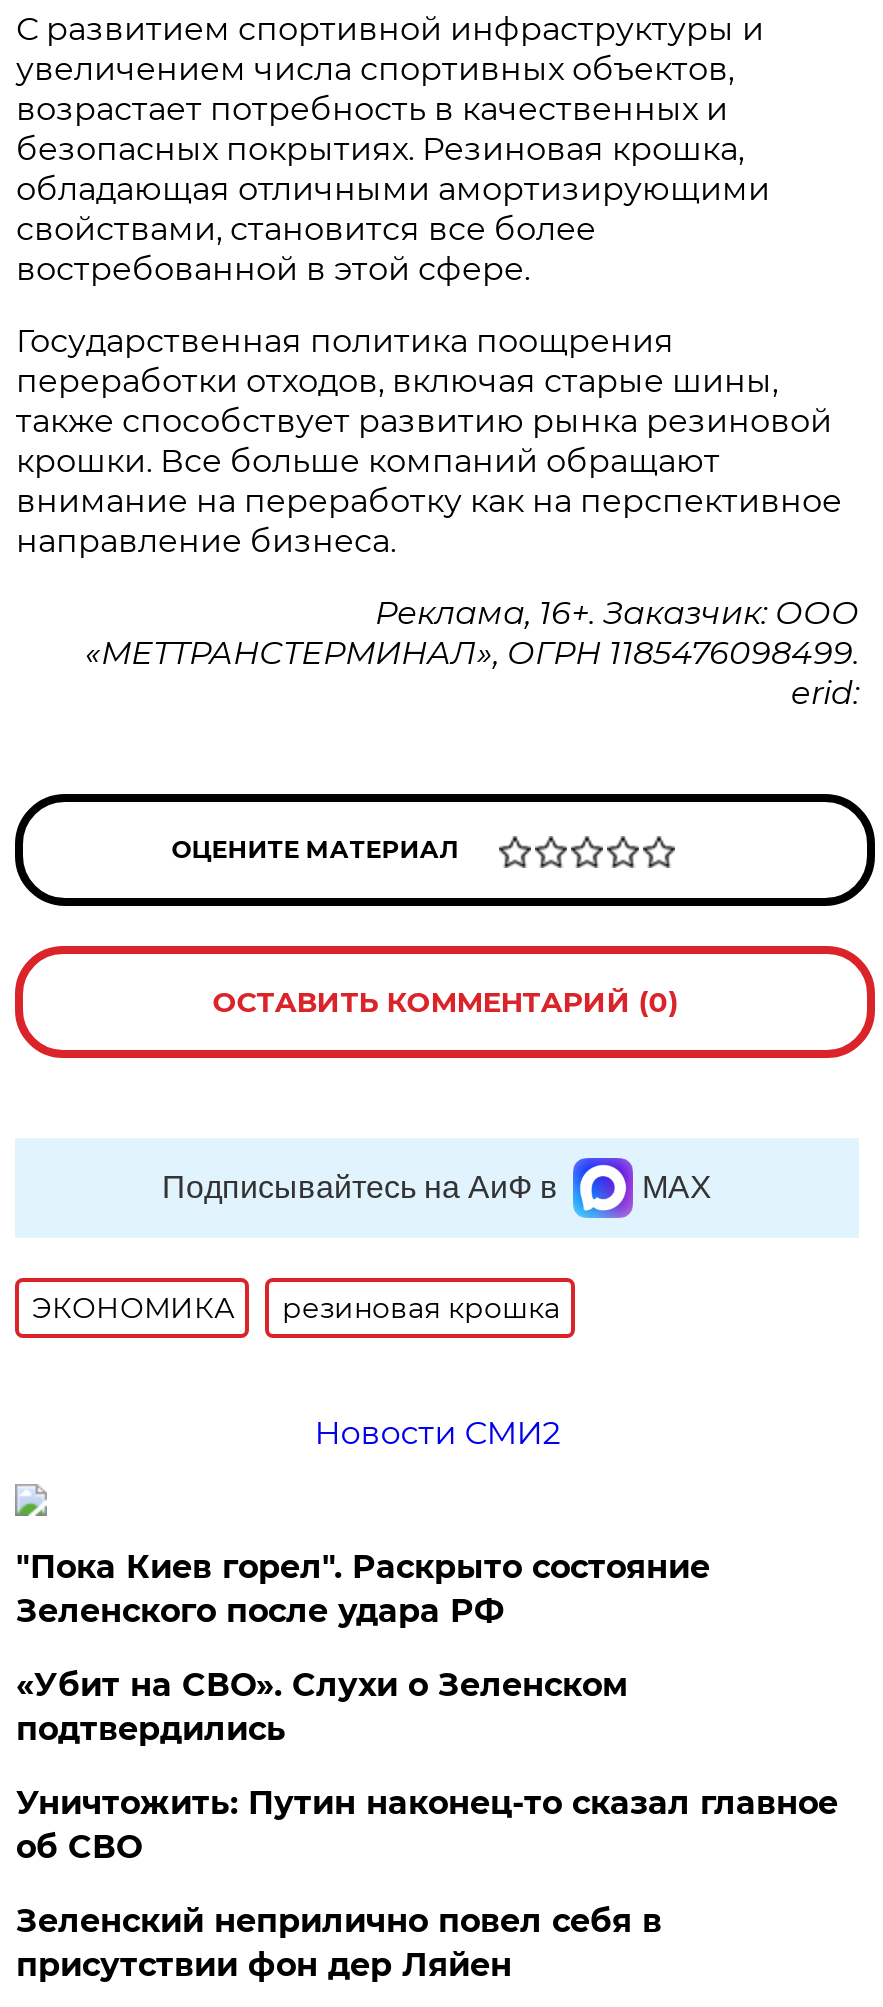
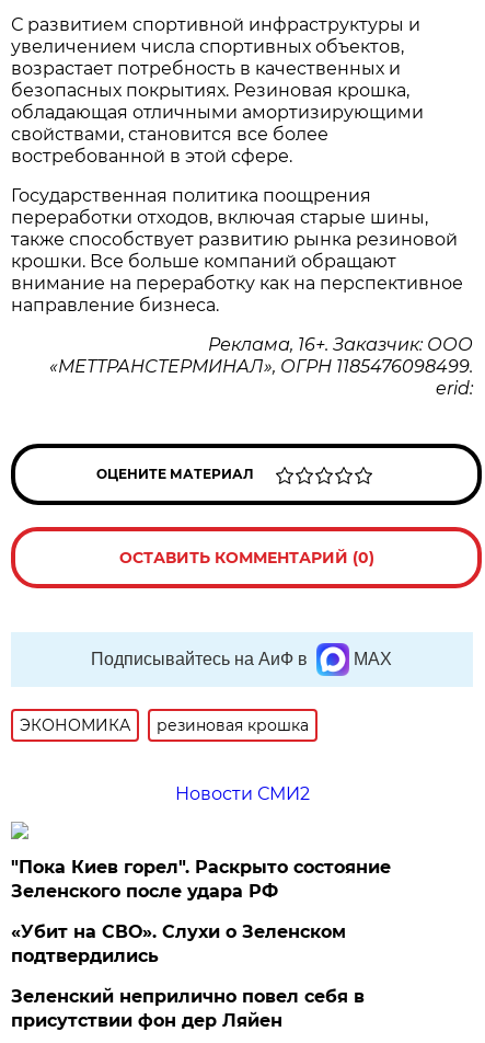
[16,1784,838,1866] Уничтожить: Путин наконец-то сказал главное | об СВО -> none

